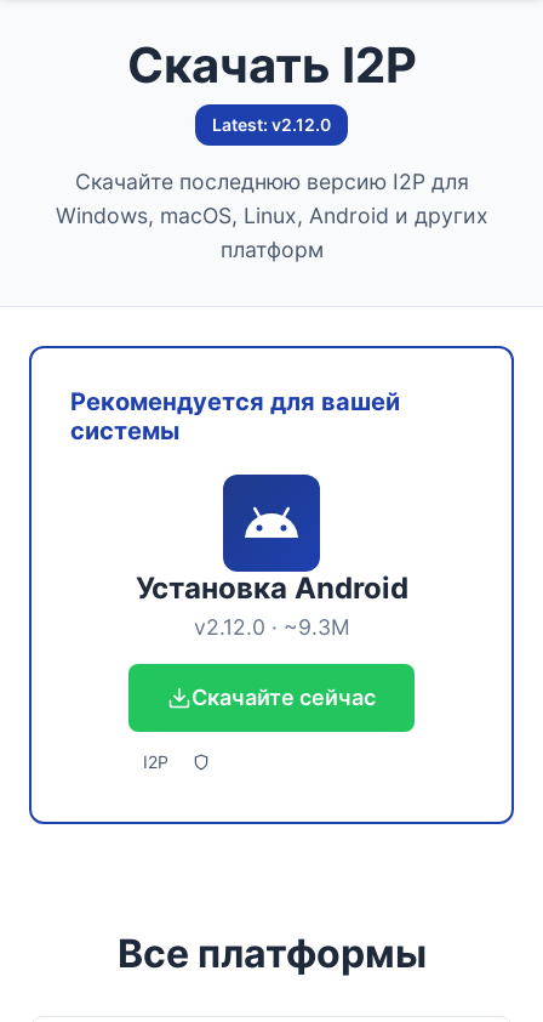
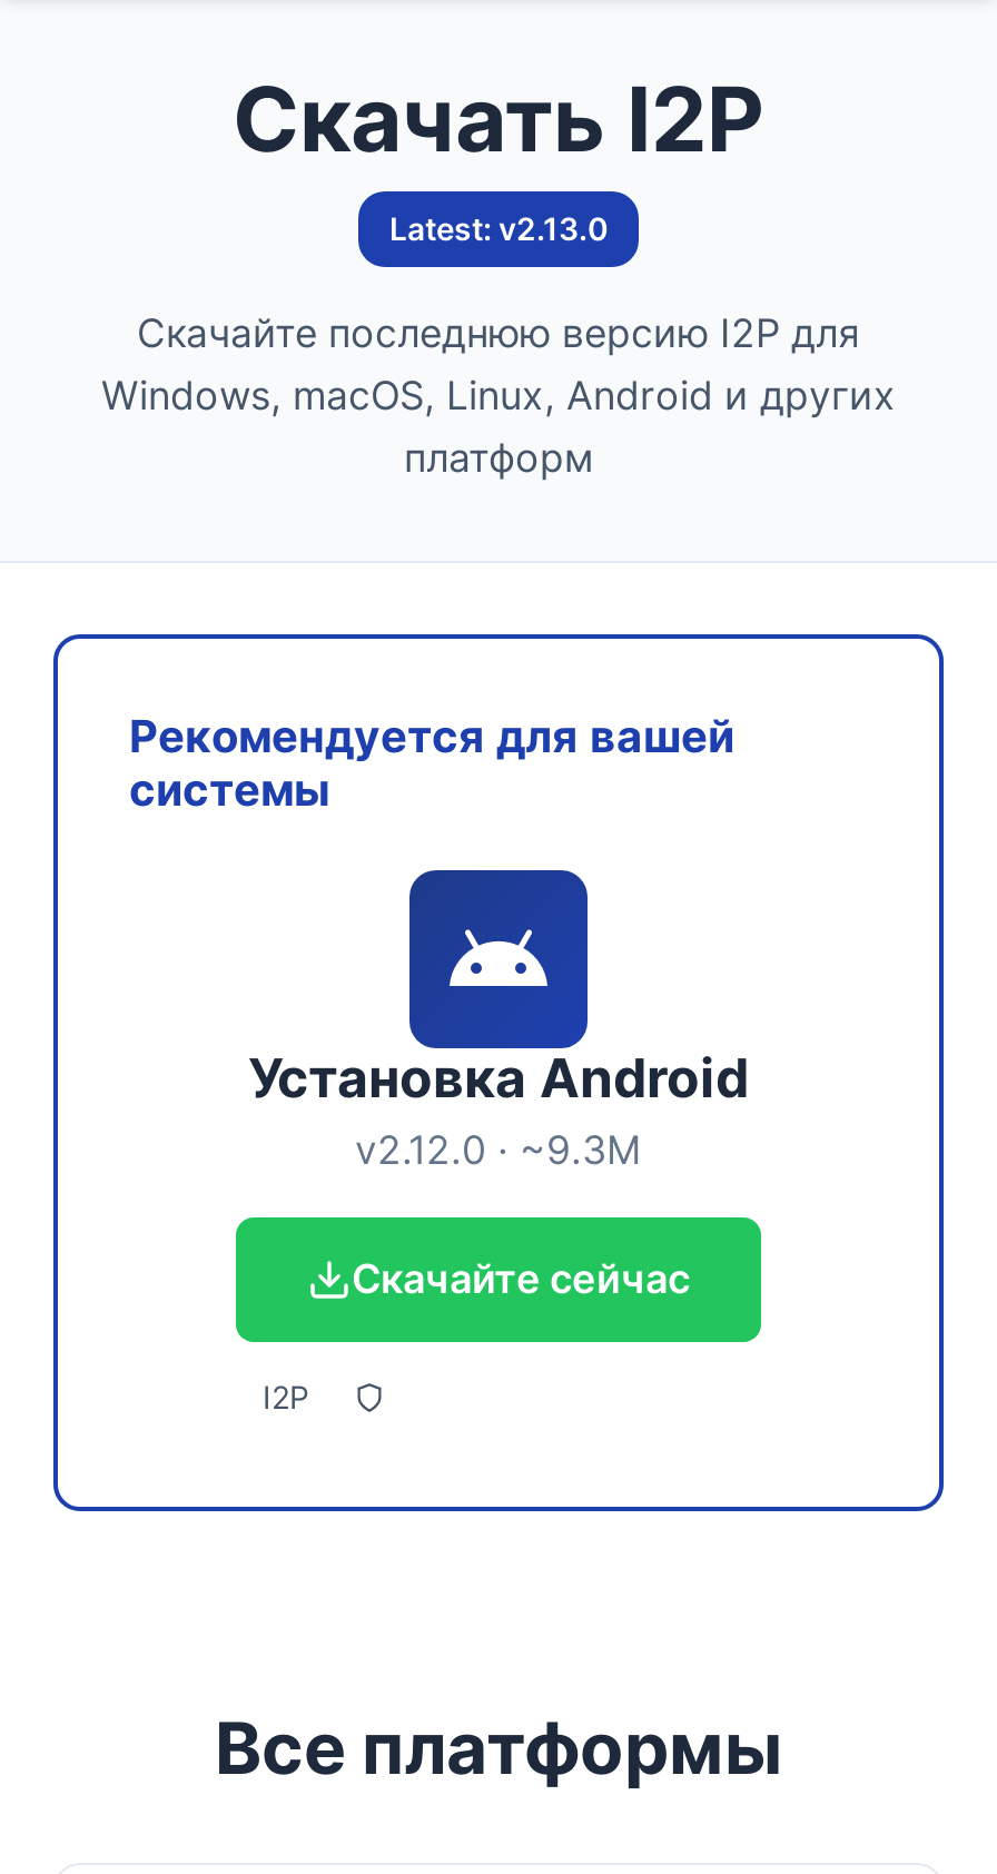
[212,114,331,135] Latest: v2.12.0 -> [389,209,608,247] Latest: v2.13.0

